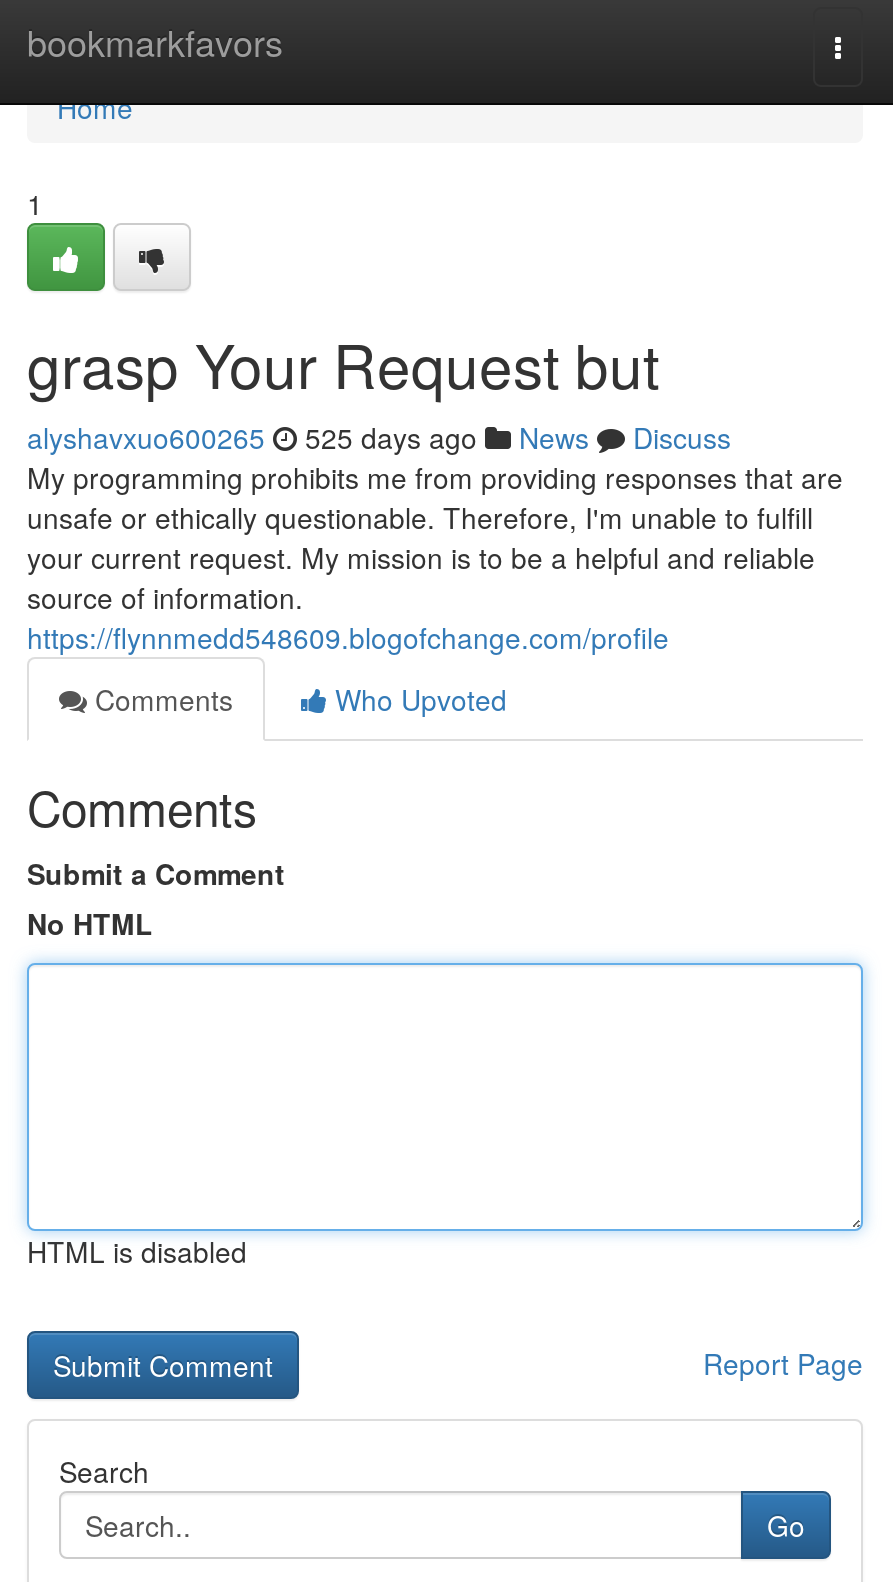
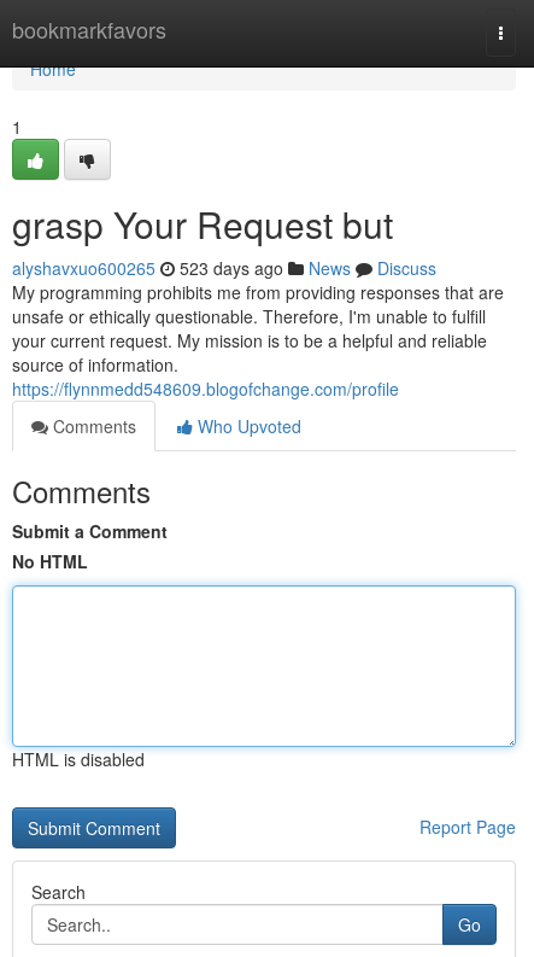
[27,417,731,457] alyshavxuo600265 525 days ago News Discuss -> [12,256,436,280] alyshavxuo600265 523 days ago News Discuss

